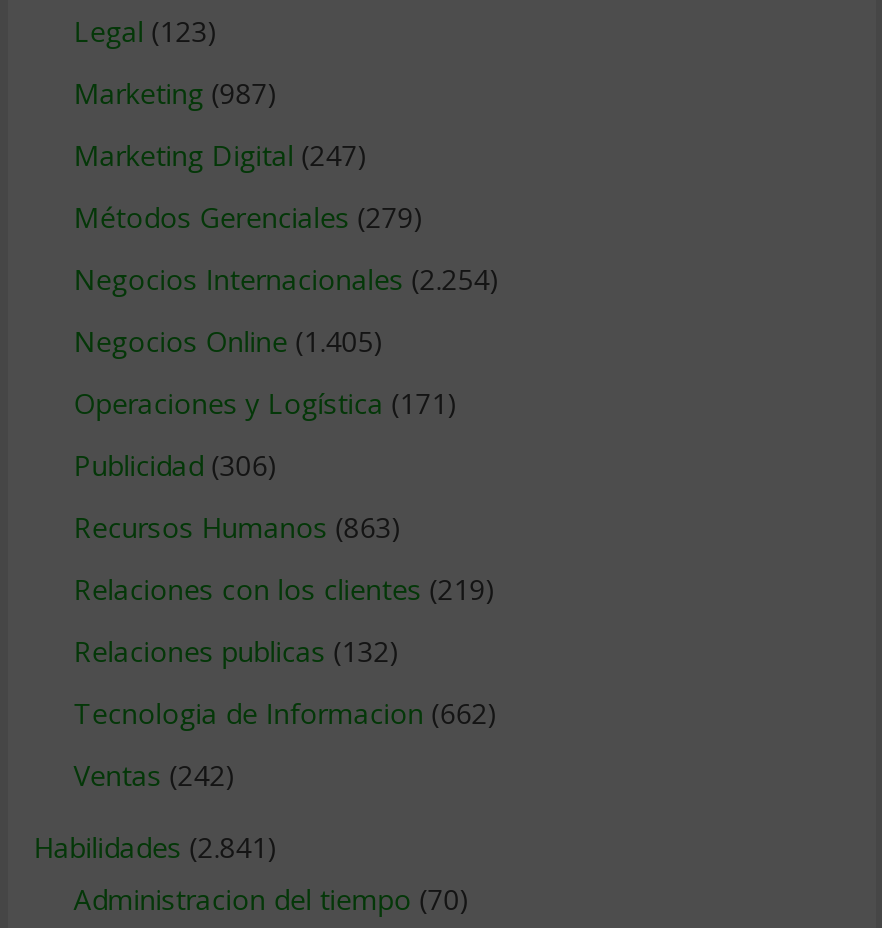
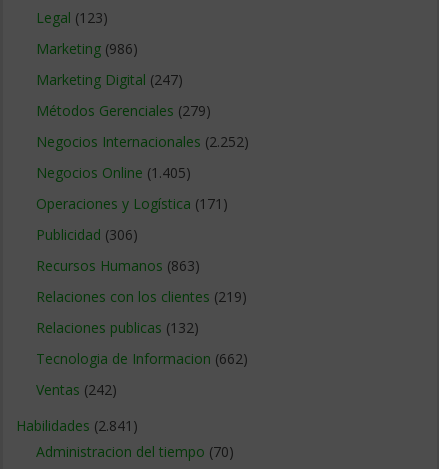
[74,74,278,112] Marketing (987) -> [36,39,138,58] Marketing (986)
[74,260,500,298] Negocios Internacionales (2.254) -> [36,132,249,151] Negocios Internacionales (2.252)

